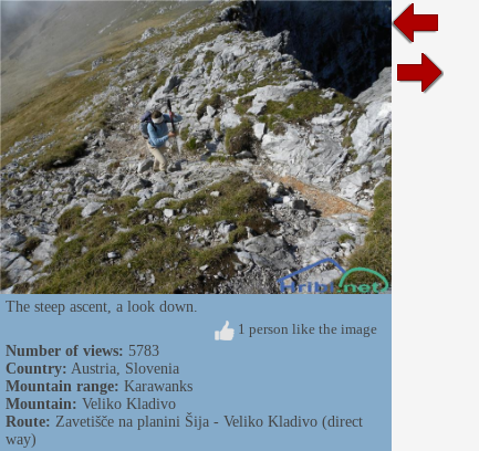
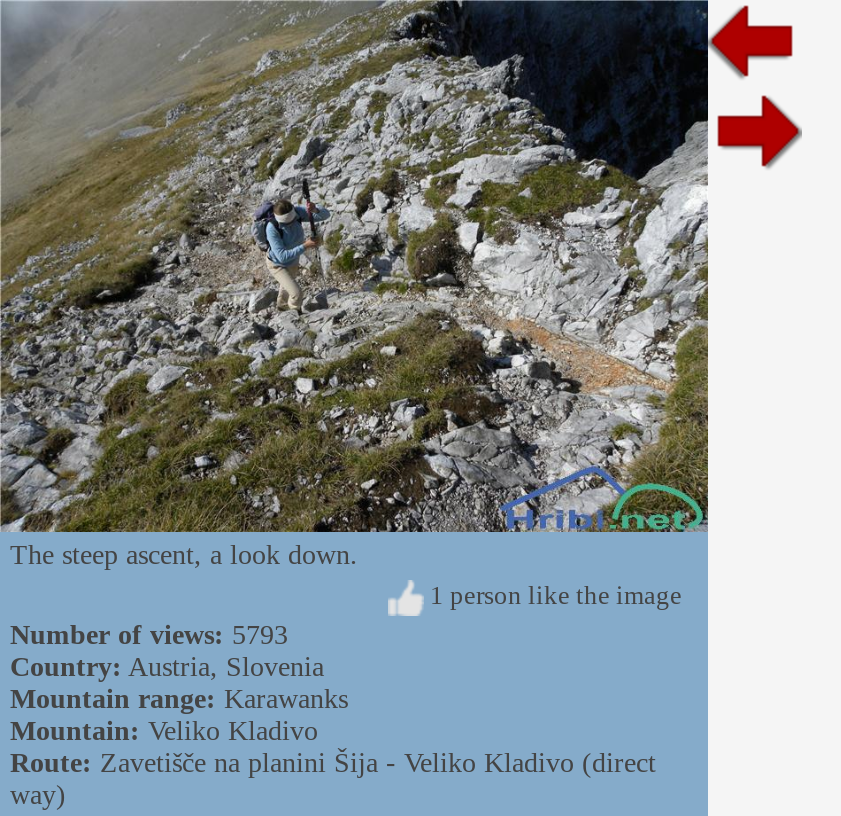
[6,342,159,359] Number of views: 5783 -> [10,619,288,649] Number of views: 5793

